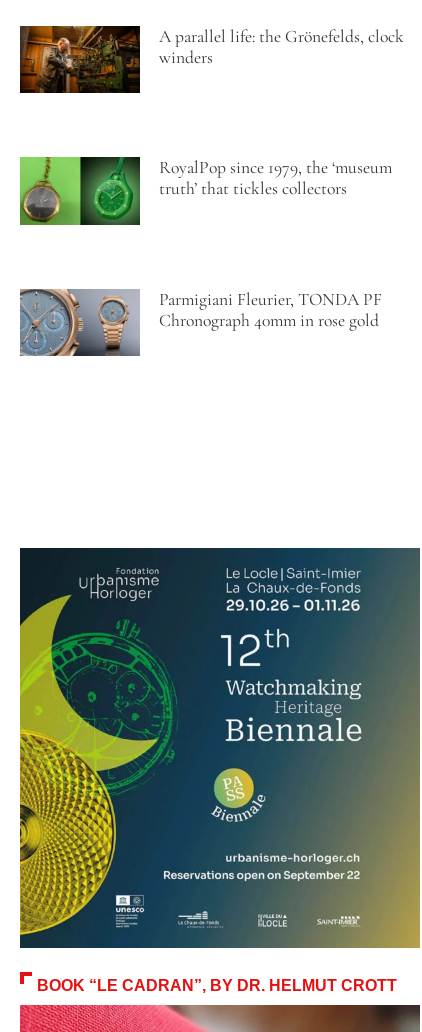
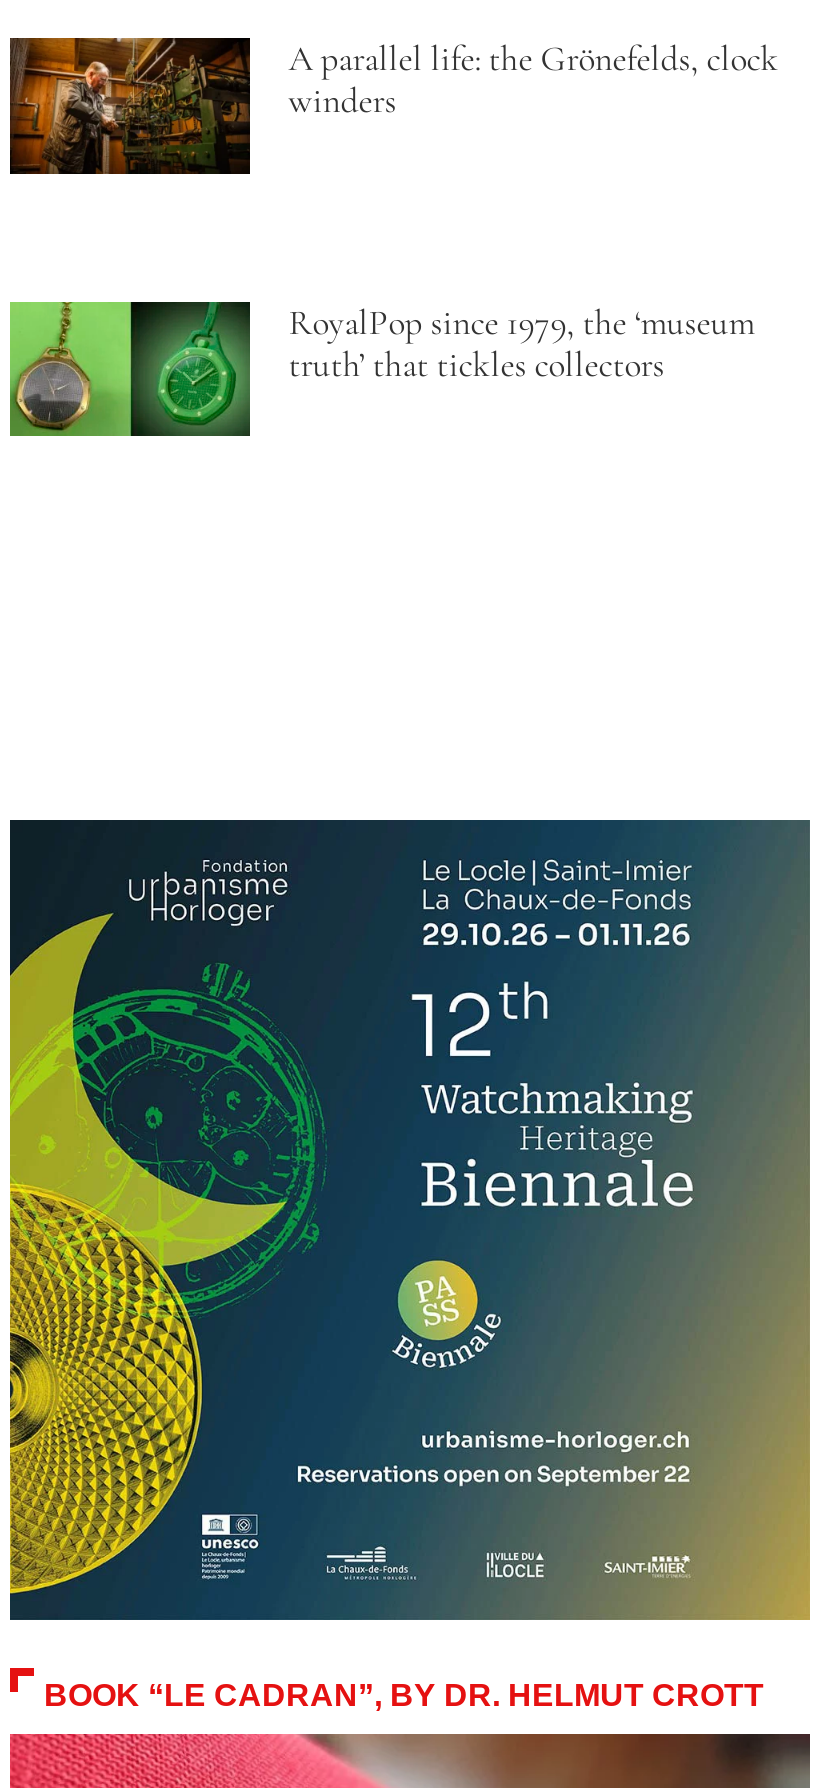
[19,288,382,357] [image] | Parmigiani Fleurier, TONDA PF | Chronograph 40mm in rose gold -> none

